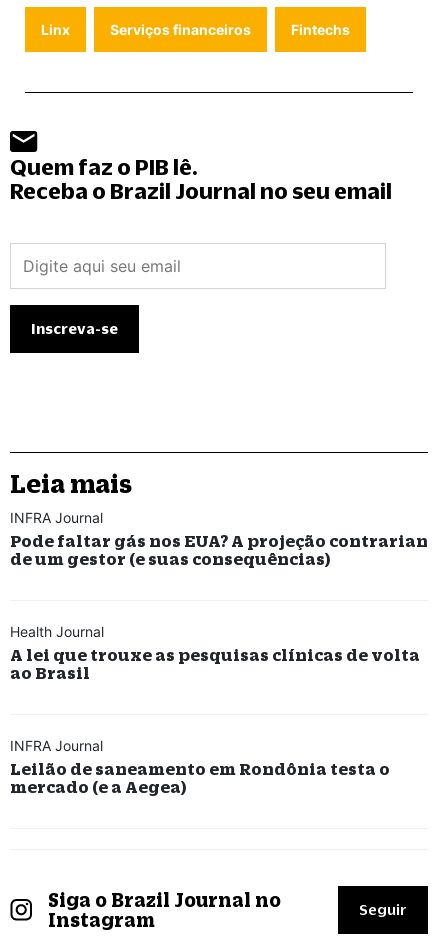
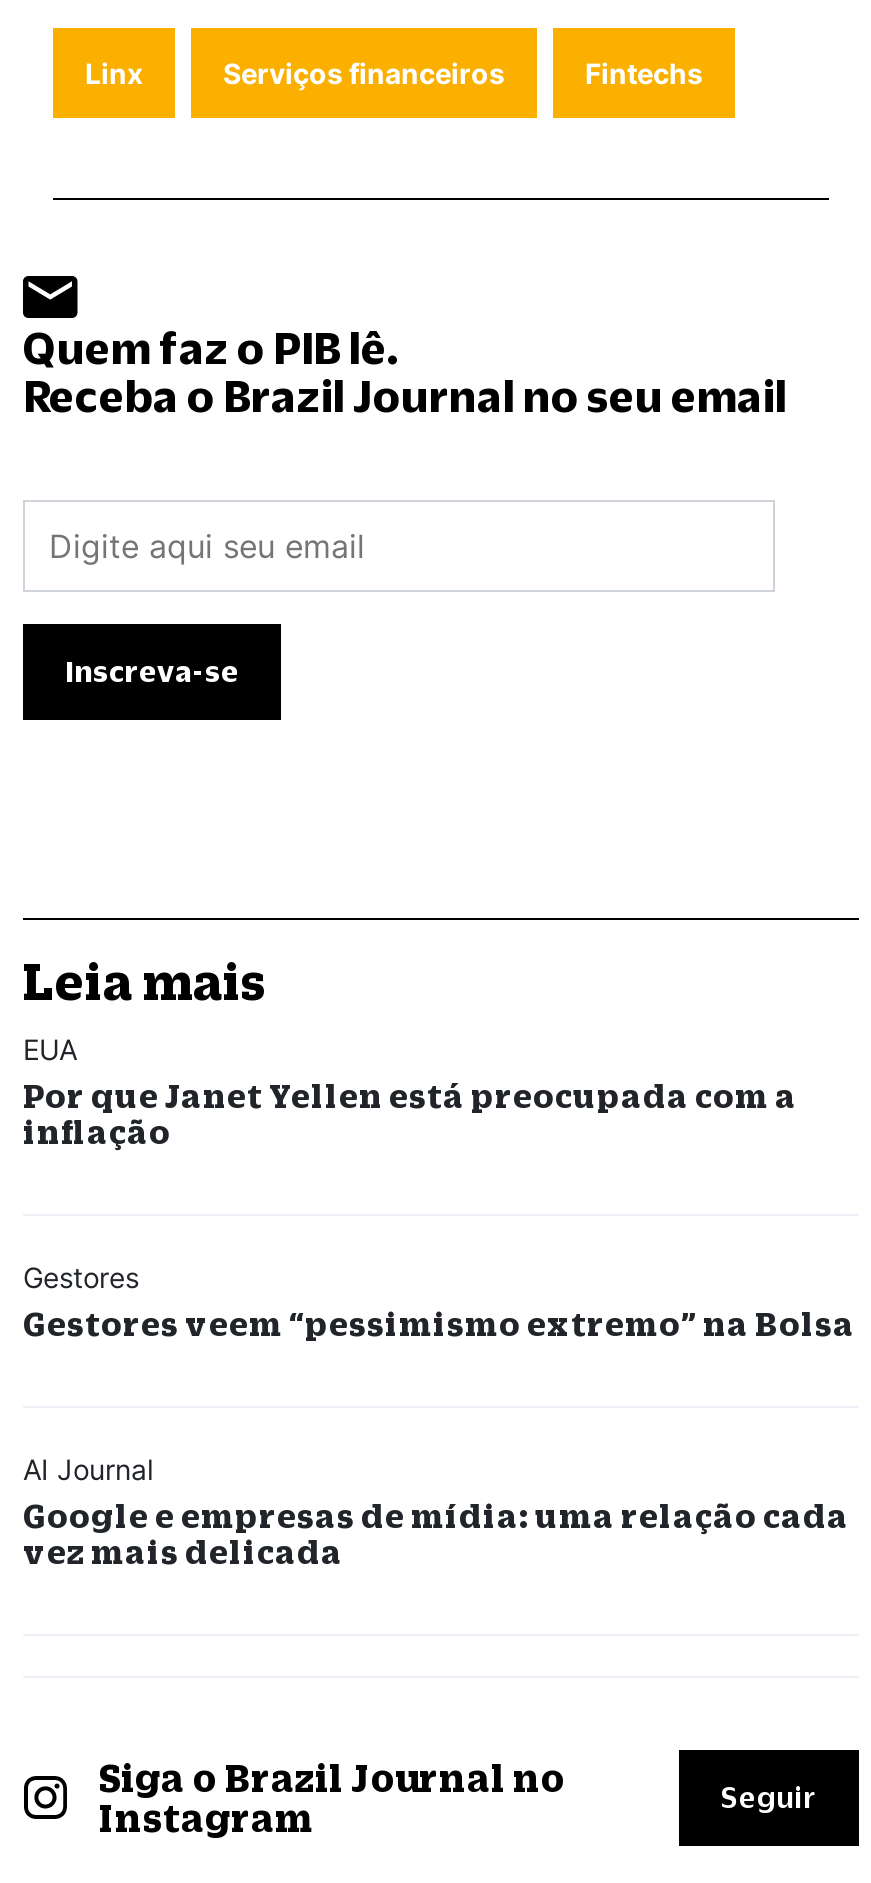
[10,509,428,568] INFRA Journal | Pode faltar gás nos EUA? A projeção contrarian | de um gestor (e suas consequências) -> [23,1033,797,1151] EUA | Por que Janet Yellen está preocupada com a | inflação
[10,623,420,682] Health Journal | A lei que trouxe as pesquisas clínicas de volta | ao Brasil -> [23,1261,855,1343] Gestores | Gestores veem “pessimismo extremo” na Bolsa
[10,737,390,796] INFRA Journal | Leilão de saneamento em Rondônia testa o | mercado (e a Aegea) -> [23,1453,849,1571] AI Journal | Google e empresas de mídia: uma relação cada | vez mais delicada

